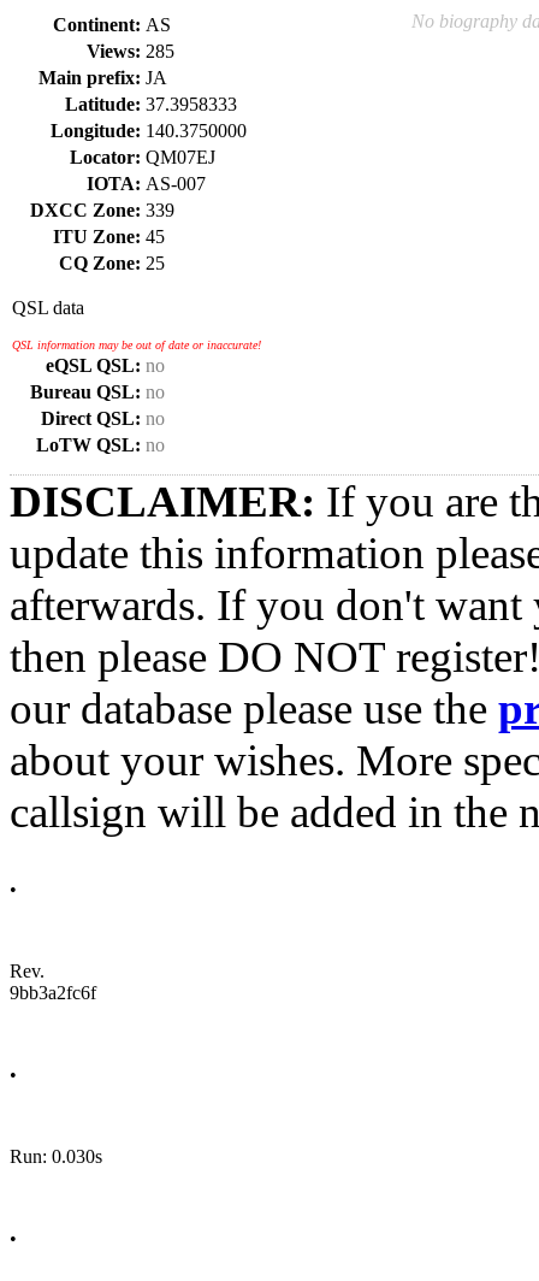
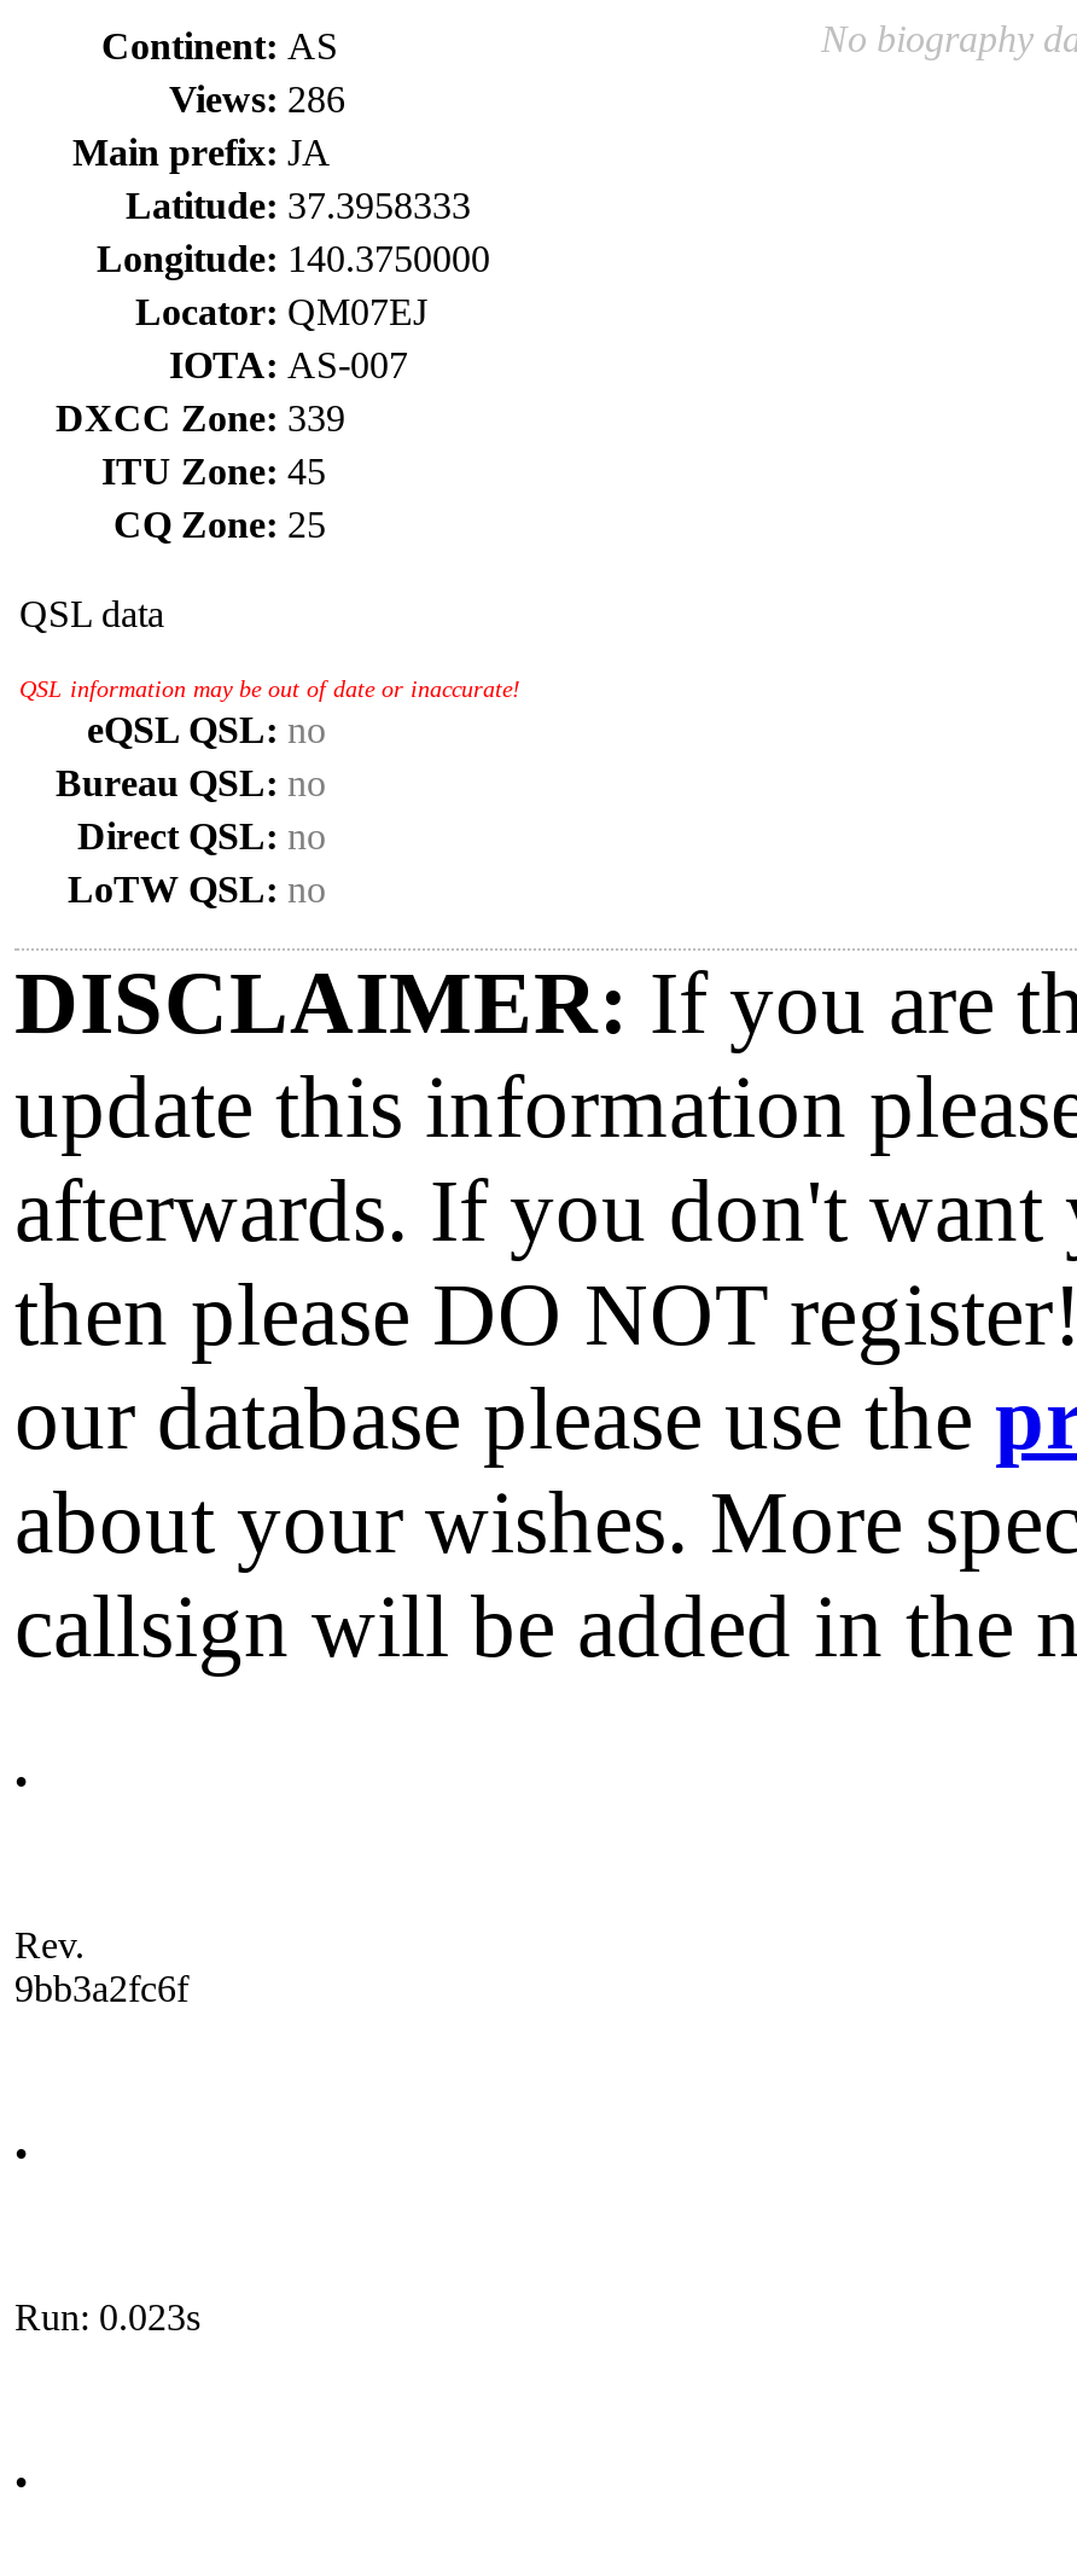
[87,41,174,61] Views: 285 -> [169,79,345,120] Views: 286
[10,1146,102,1167] Run: 0.030s -> [14,2296,200,2338] Run: 0.023s

